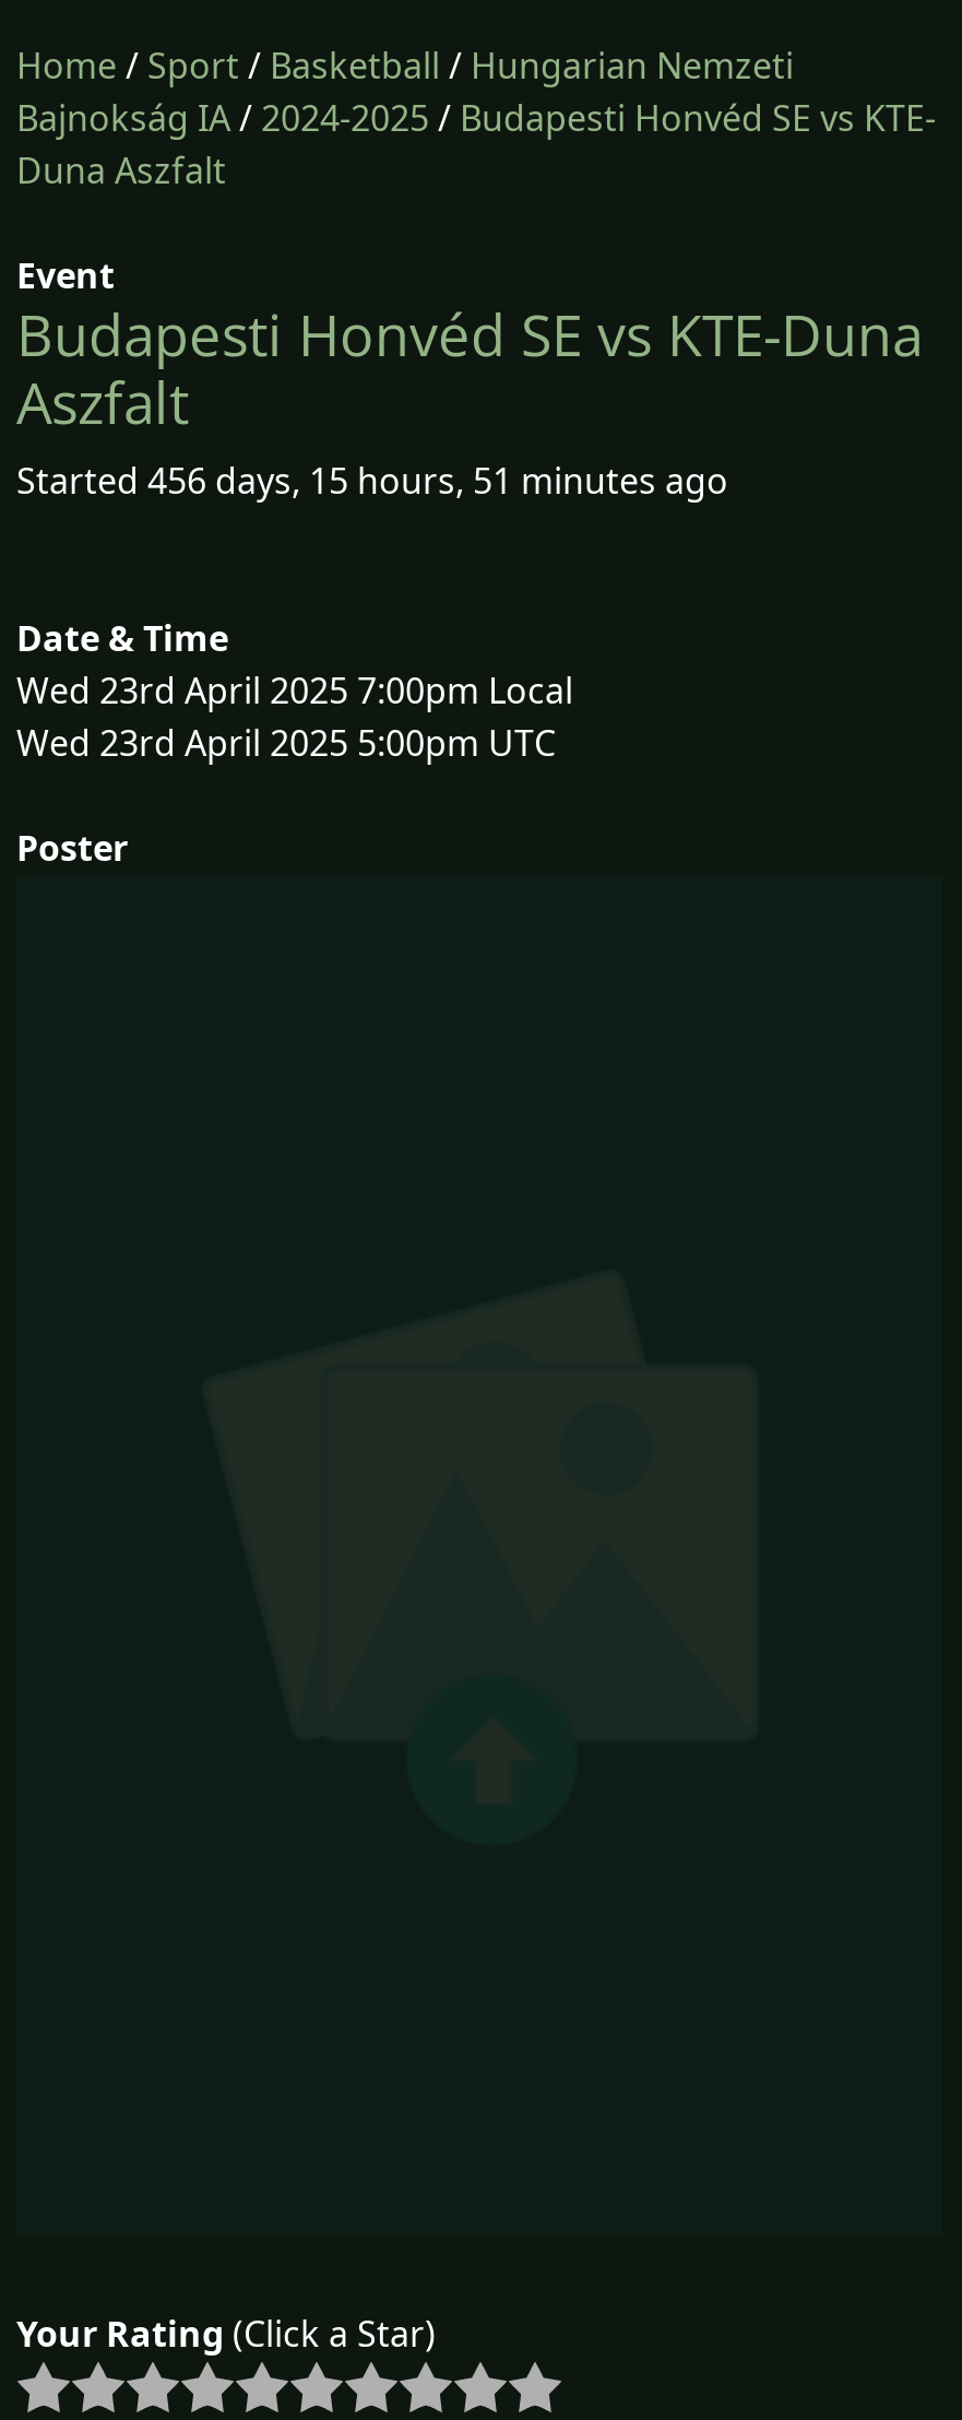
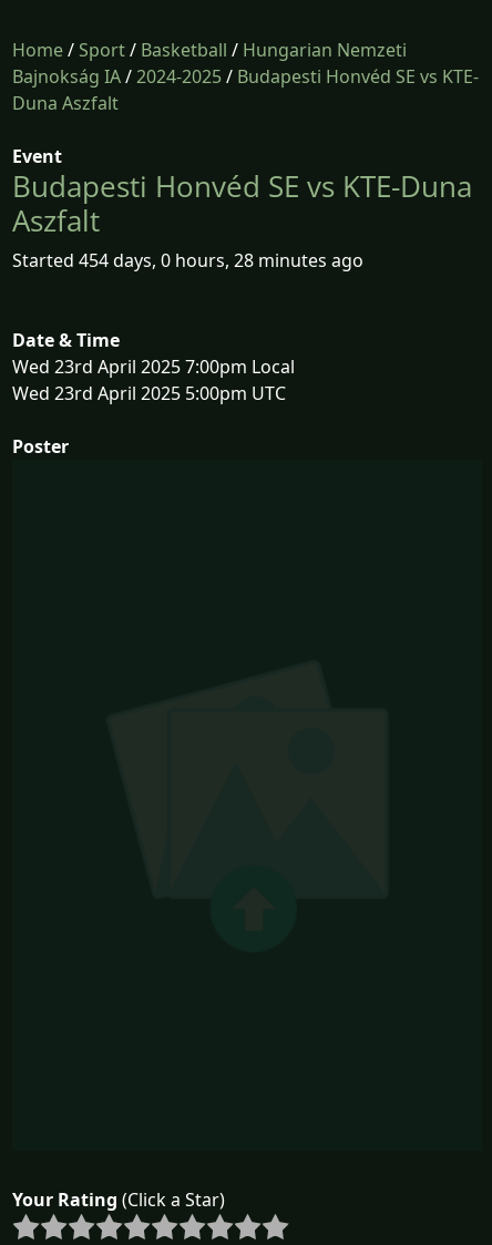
[16,457,728,505] Started 456 days, 15 hours, 51 minutes ago -> [12,248,363,272] Started 454 days, 0 hours, 28 minutes ago

